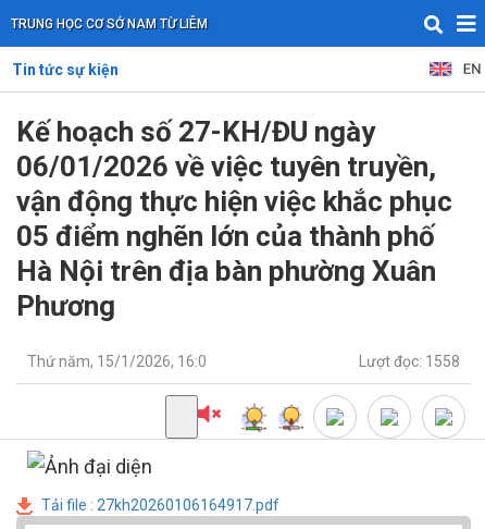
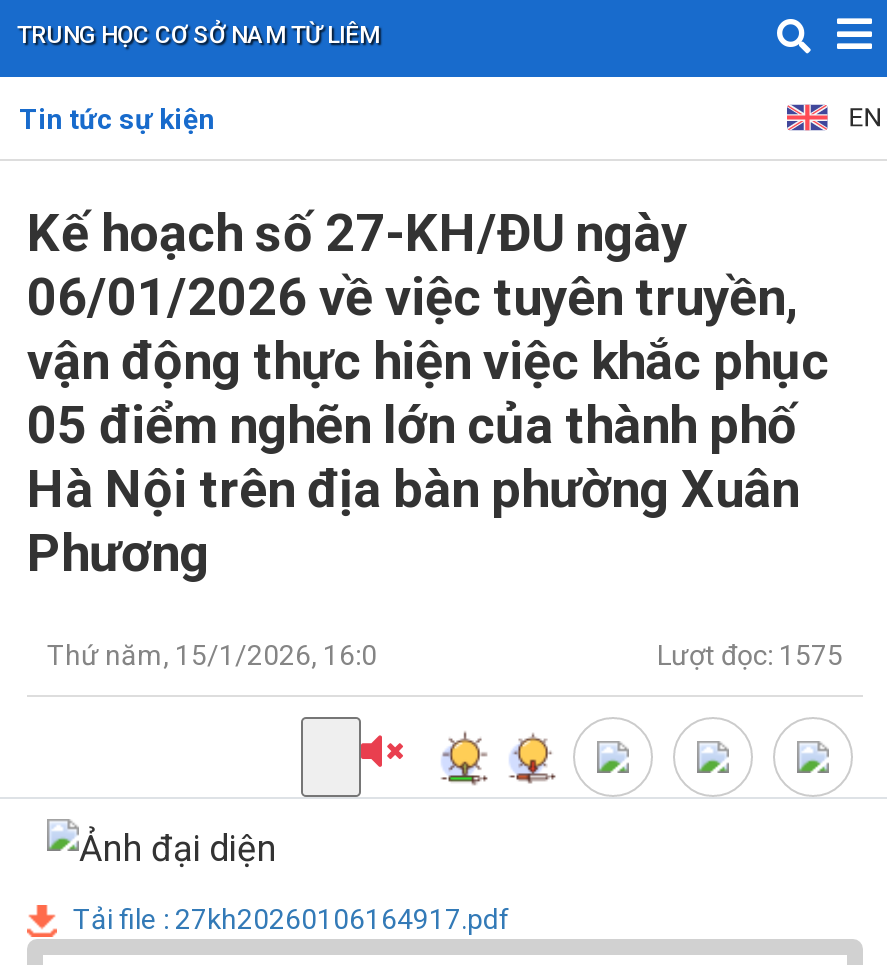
[359,353,460,370] Lượt đọc: 1558 -> [657,639,843,671] Lượt đọc: 1575

